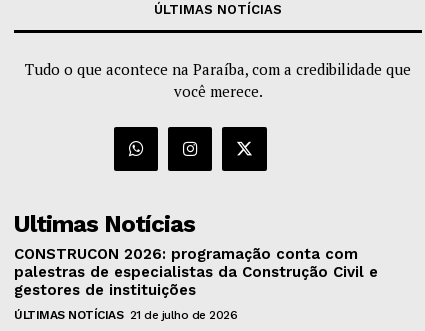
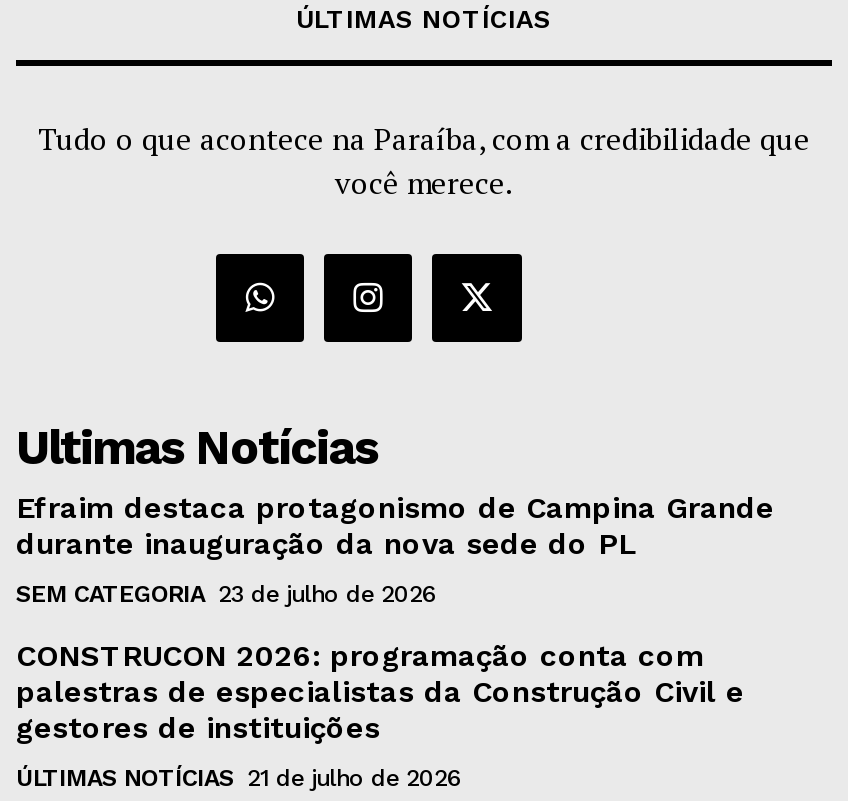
none -> [16,489,774,607] Efraim destaca protagonismo de Campina Grande | durante inauguração da nova sede do PL | SEM CATEGORIA 23 de julho de 2026

